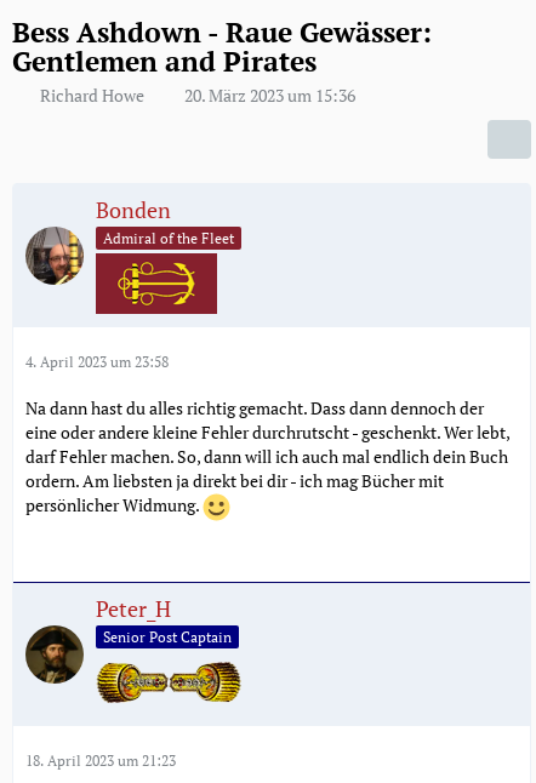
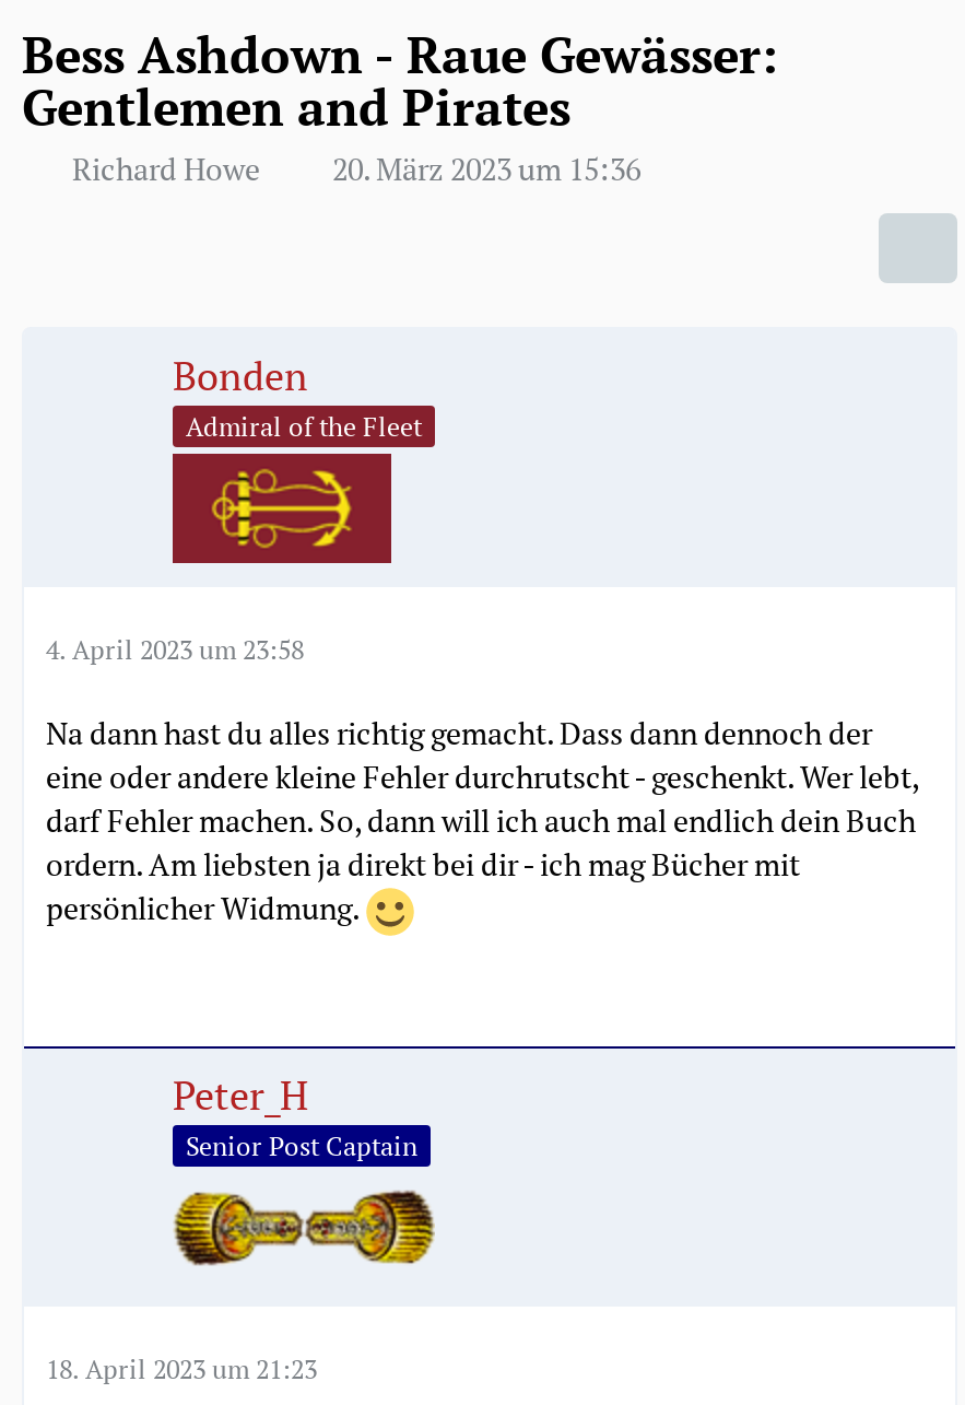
[24,225,85,286] [image] -> none
[24,624,85,685] [image] -> none

